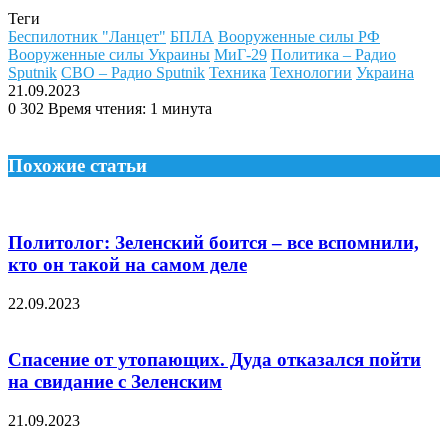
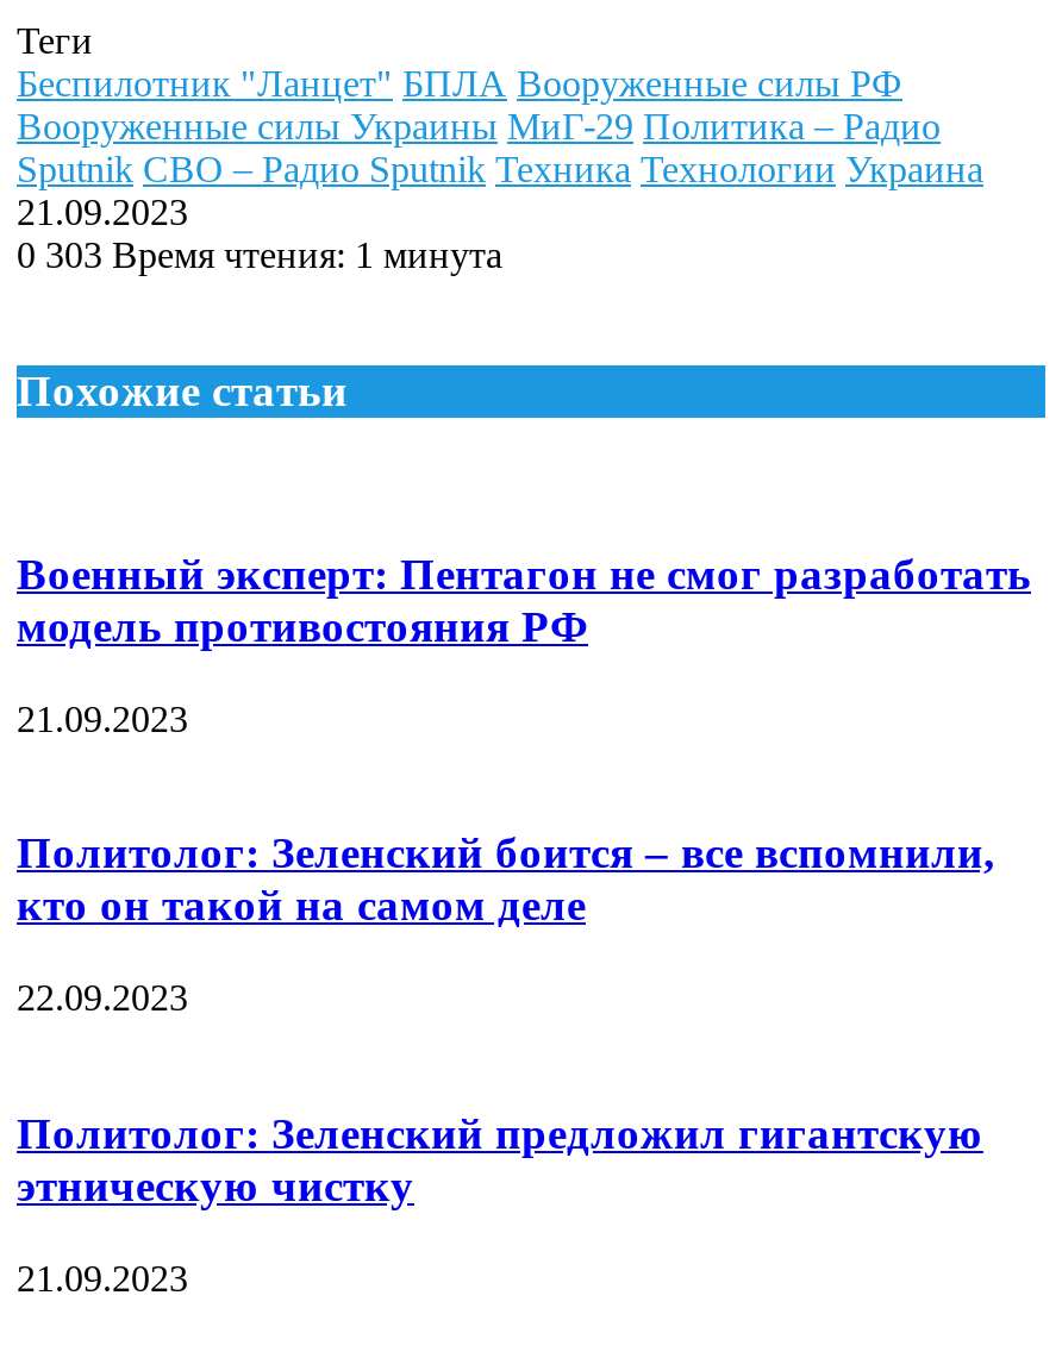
[8,100,212,117] 0 302 Время чтения: 1 минута -> [17,234,502,274] 0 303 Время чтения: 1 минута
none -> [17,549,1031,738] Военный эксперт: Пентагон не смог разработать | модель противостояния РФ | 21.09.2023
[8,349,421,392] Спасение от утопающих. Дуда отказался пойти | на свидание с Зеленским -> [17,1108,983,1210] Политолог: Зеленский предложил гигантскую | этническую чистку

